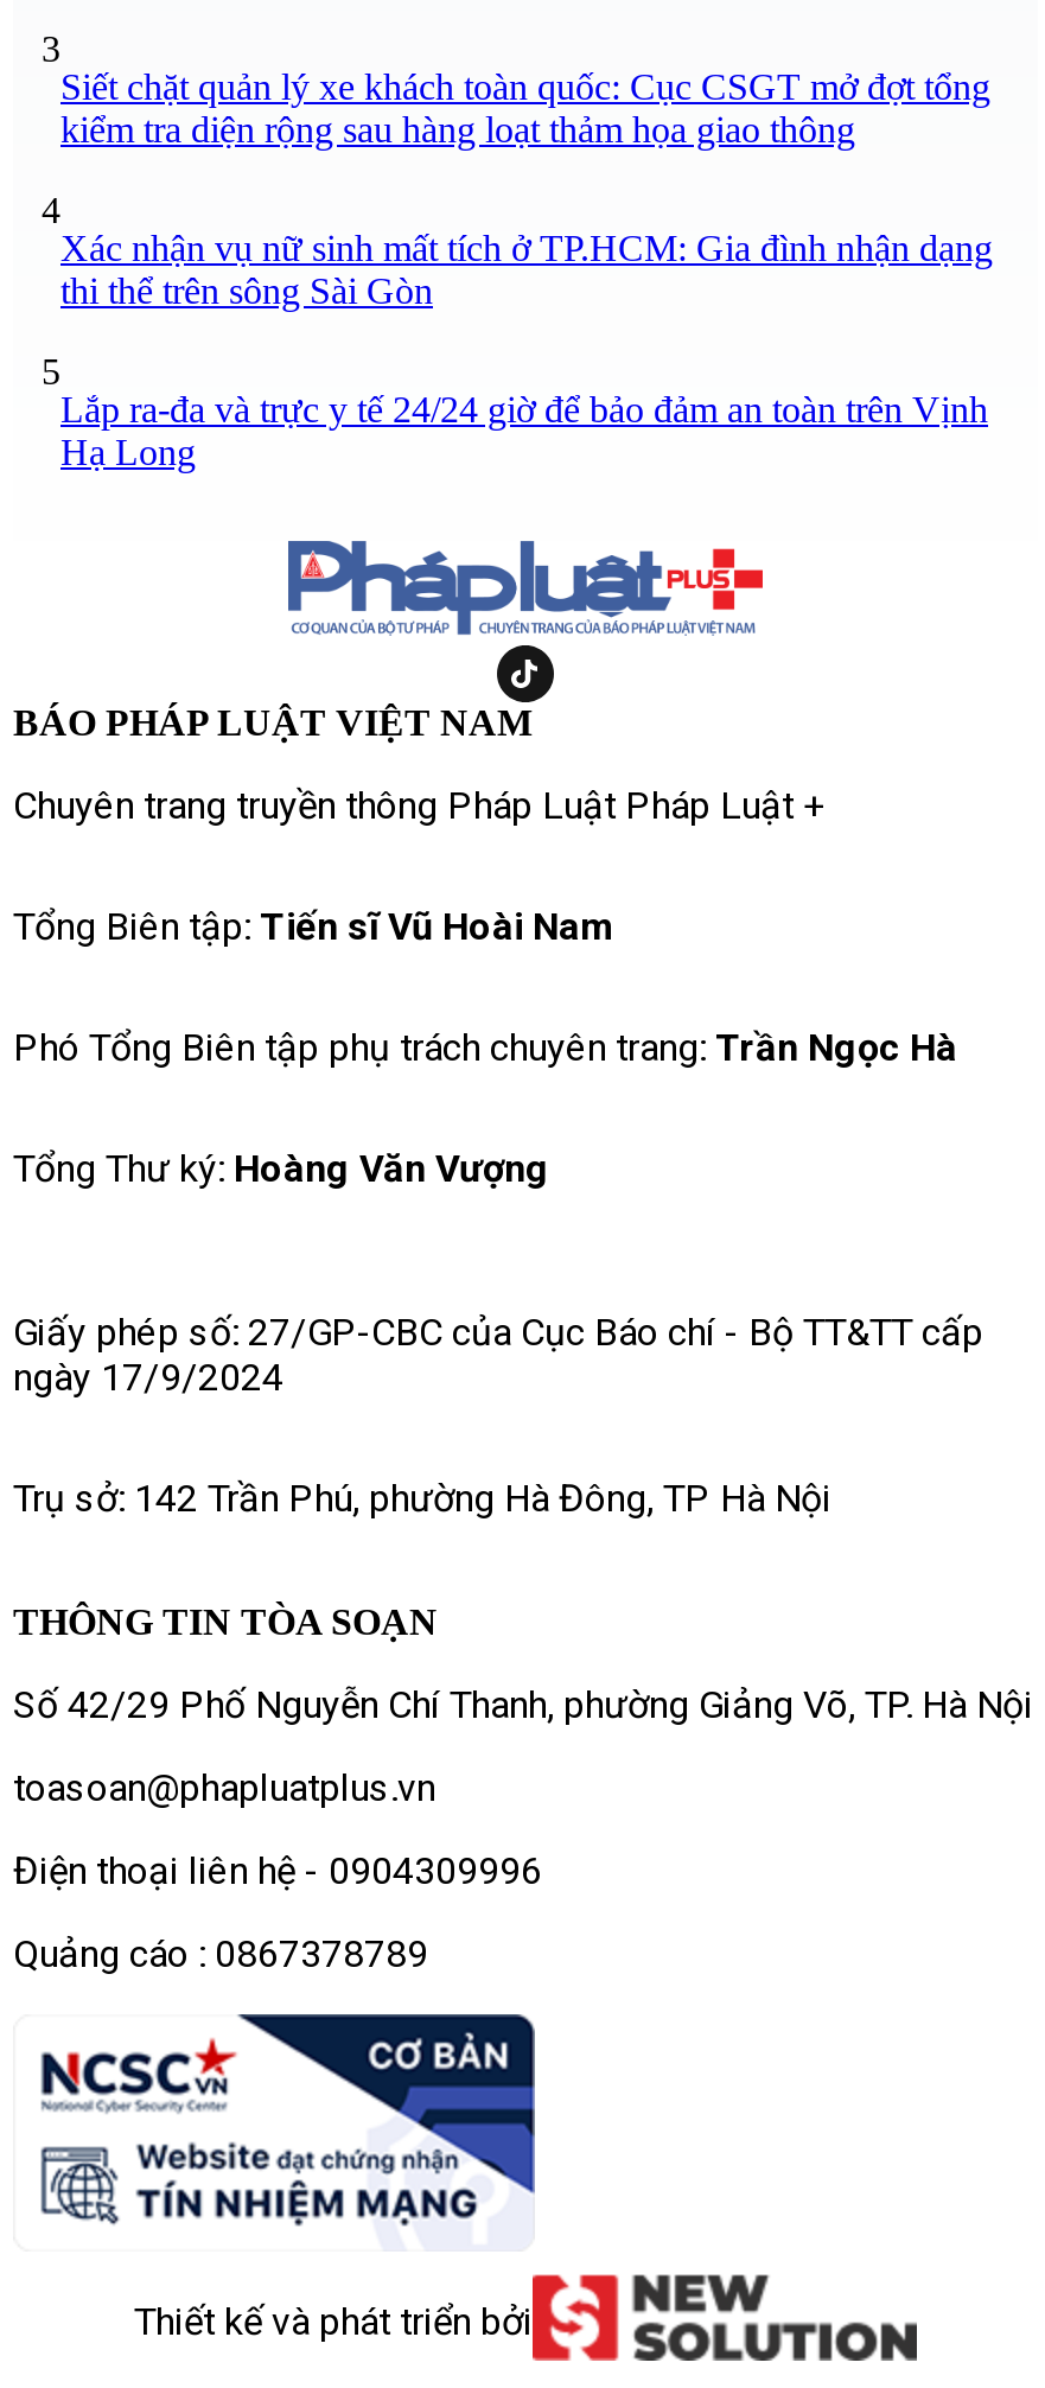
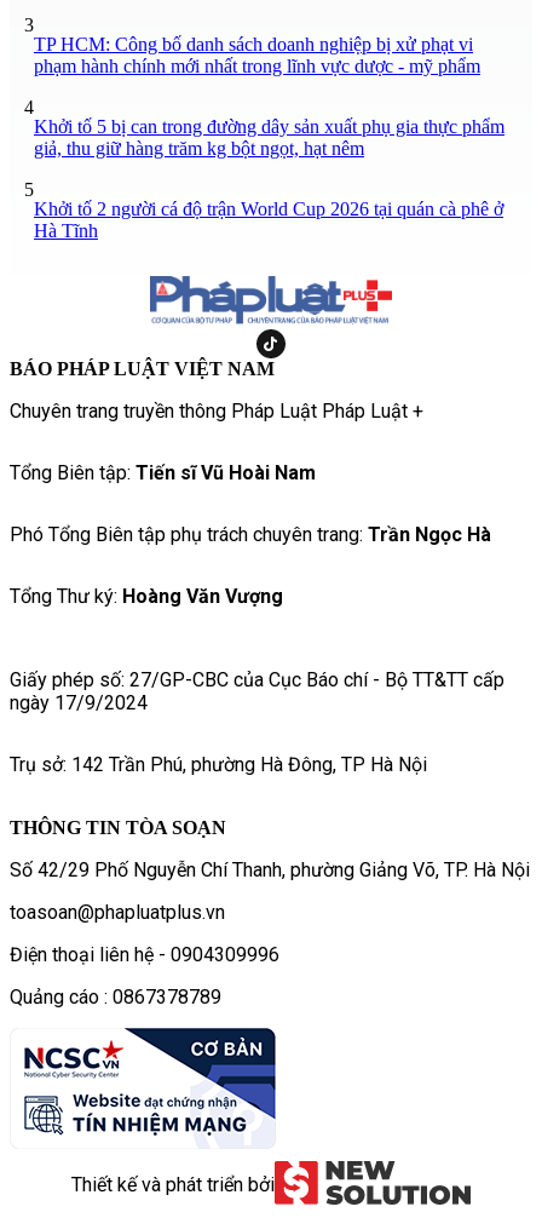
[60,65,990,149] Siết chặt quản lý xe khách toàn quốc: Cục CSGT mở đợt tổng | kiểm tra diện rộng sau hàng loạt thảm họa giao thông -> [34,33,480,76] TP HCM: Công bố danh sách doanh nghiệp bị xử phạt vi | phạm hành chính mới nhất trong lĩnh vực dược - mỹ phẩm
[60,227,993,310] Xác nhận vụ nữ sinh mất tích ở TP.HCM: Gia đình nhận dạng | thi thể trên sông Sài Gòn -> [34,116,504,158] Khởi tố 5 bị can trong đường dây sản xuất phụ gia thực phẩm | giả, thu giữ hàng trăm kg bột ngọt, hạt nêm
[60,388,988,471] Lắp ra-đa và trực y tế 24/24 giờ để bảo đảm an toàn trên Vịnh | Hạ Long -> [34,198,503,240] Khởi tố 2 người cá độ trận World Cup 2026 tại quán cà phê ở | Hà Tĩnh

